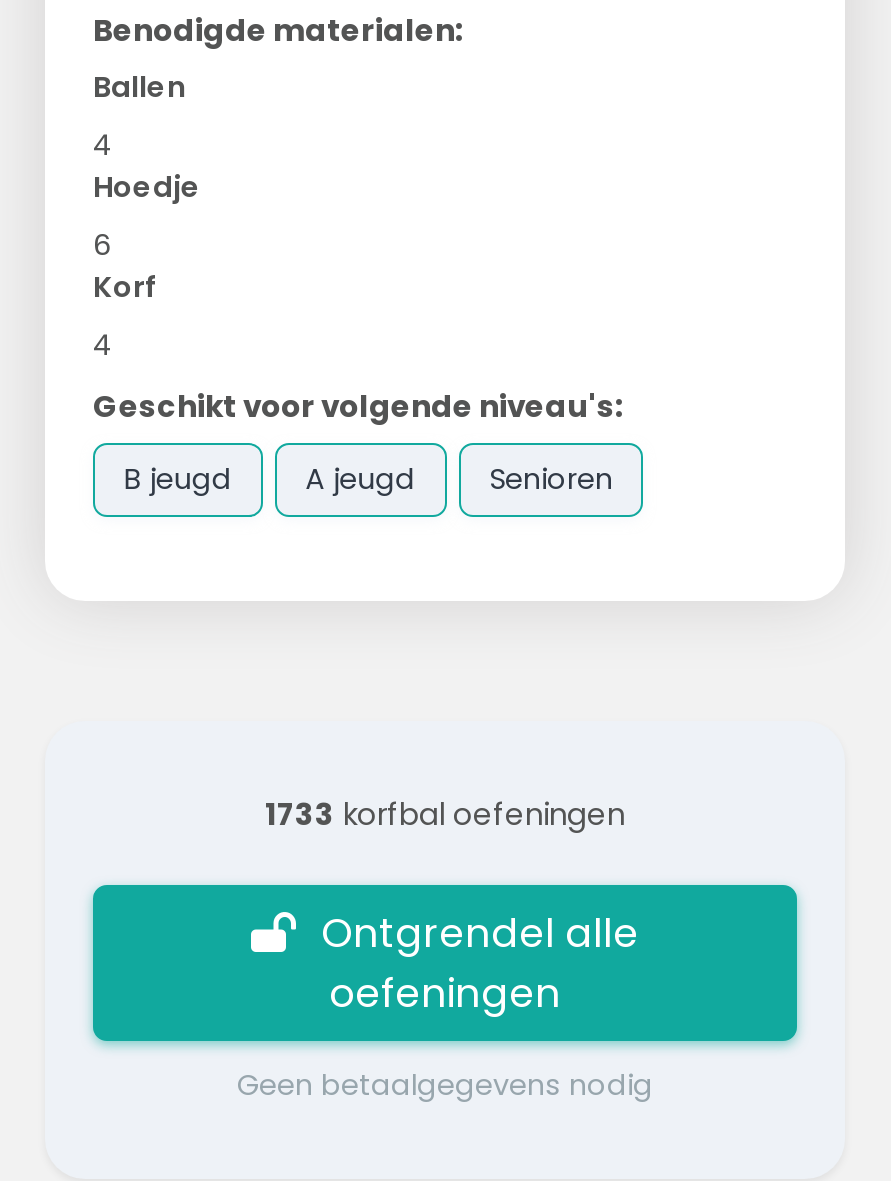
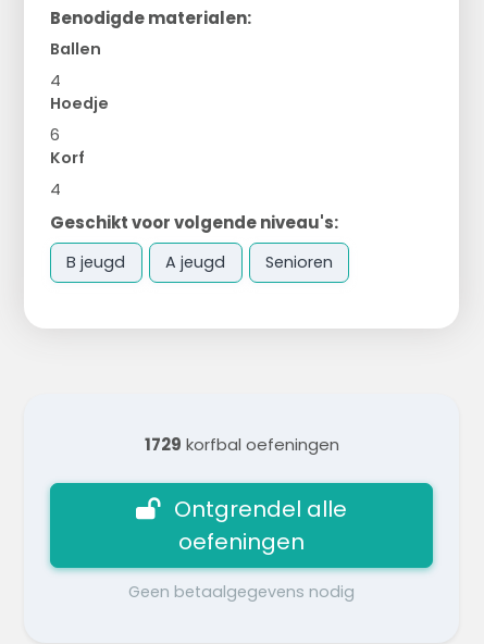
[265,794,625,836] 1733 korfbal oefeningen -> [144,433,339,456] 1729 korfbal oefeningen

